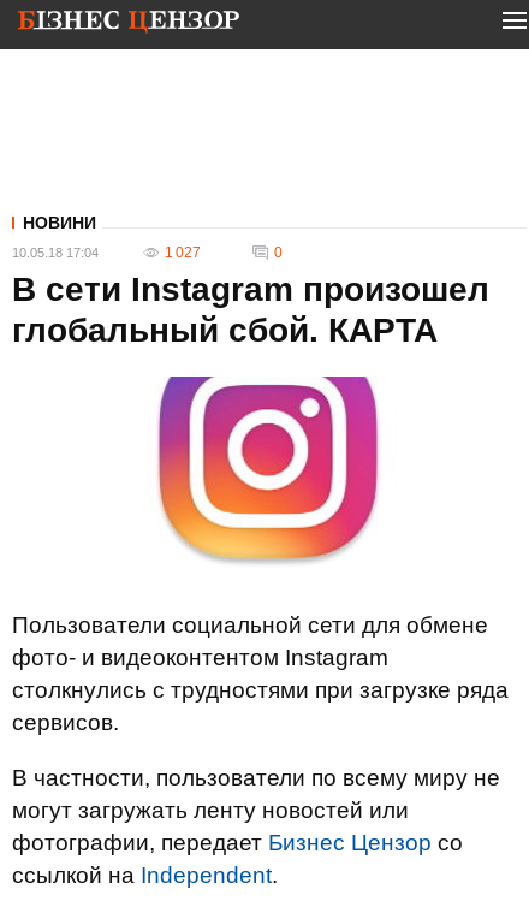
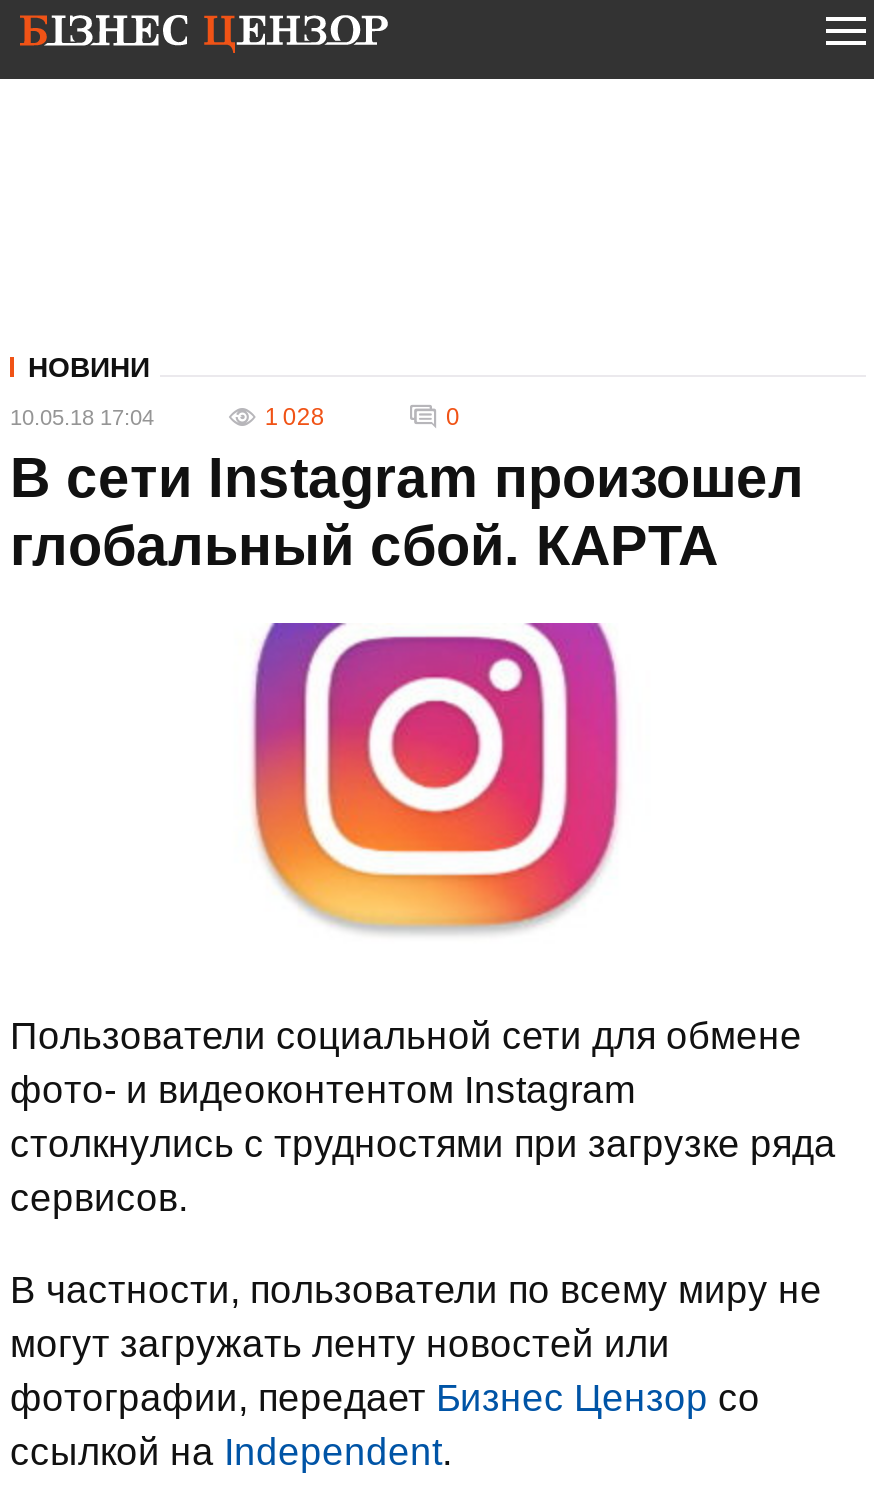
[165,244,201,261] 1 027 -> [265,403,325,431] 1 028

